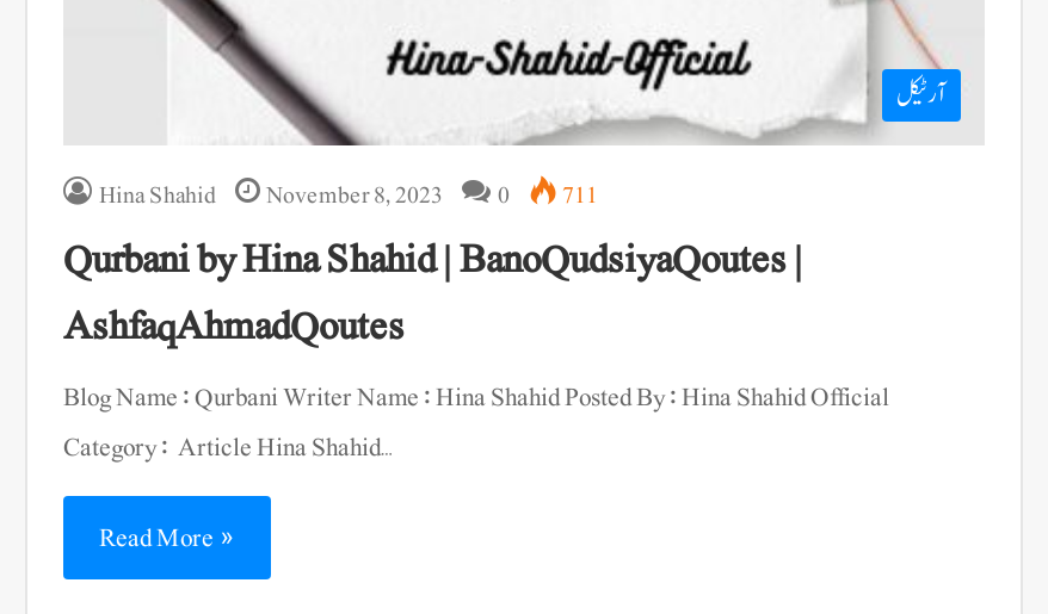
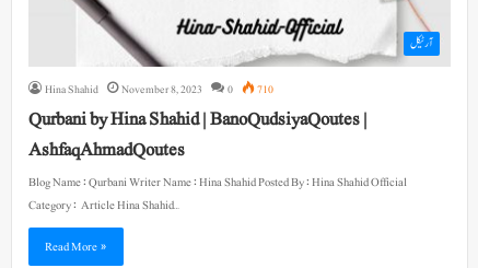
[99,175,598,216] Hina Shahid November 8, 2023 0 711 -> [45,80,273,99] Hina Shahid November 8, 2023 0 710

